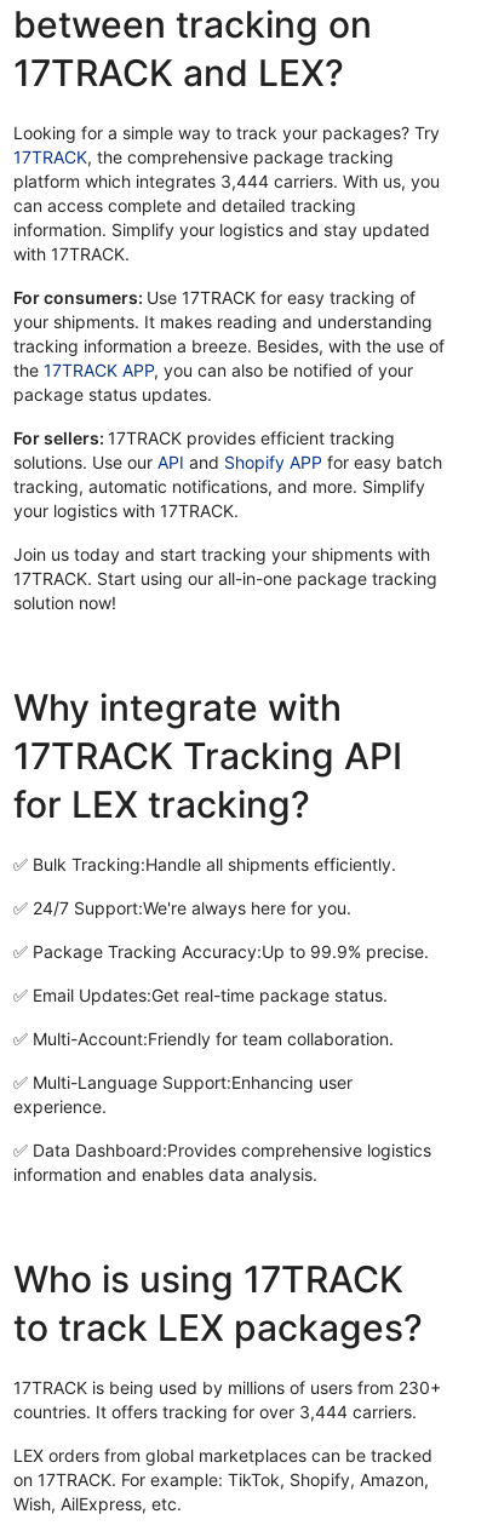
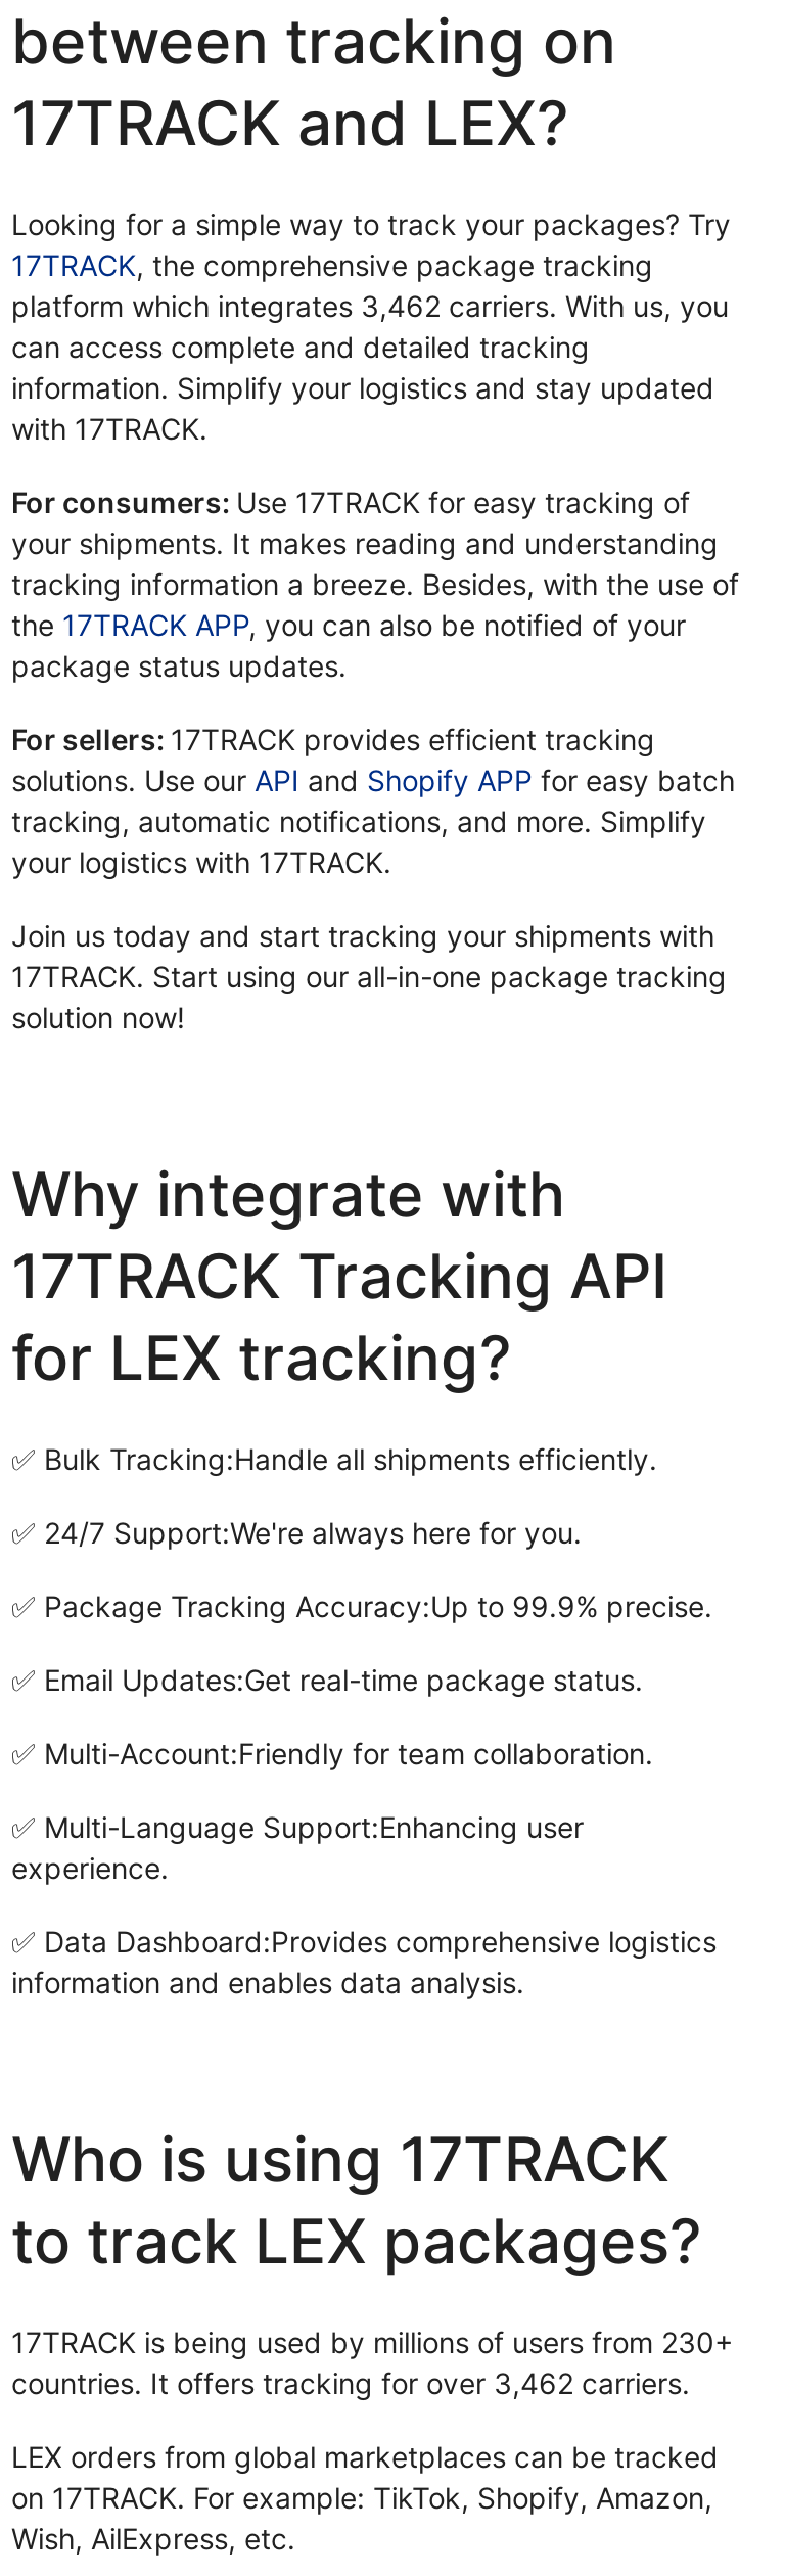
[13,171,440,192] platform which integrates 3,444 carriers. With us, you -> [11,289,729,324] platform which integrates 3,462 carriers. With us, you
[13,1402,417,1422] countries. It offers tracking for over 3,444 carriers. -> [11,2366,690,2401] countries. It offers tracking for over 3,462 carriers.

